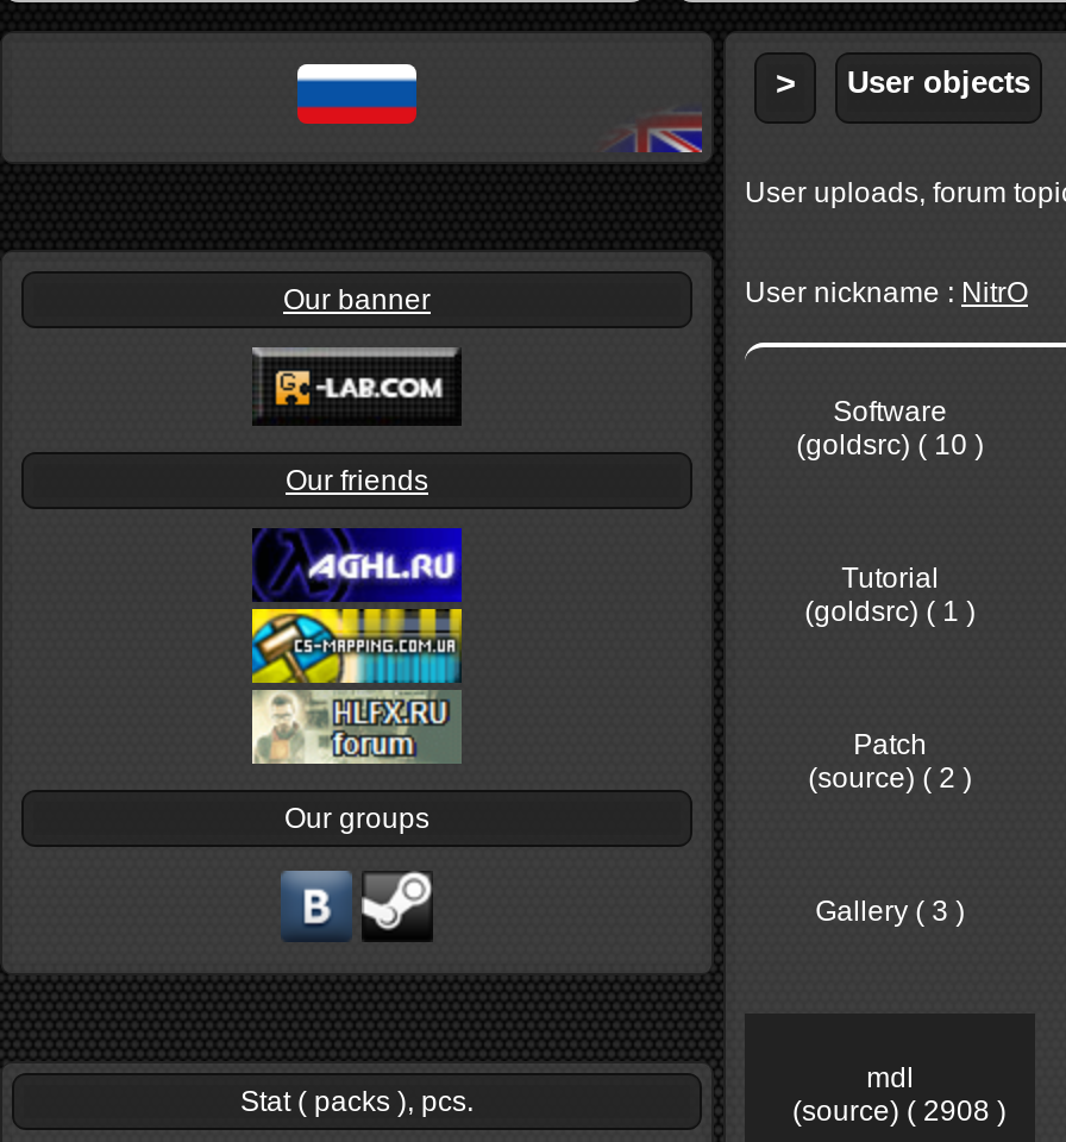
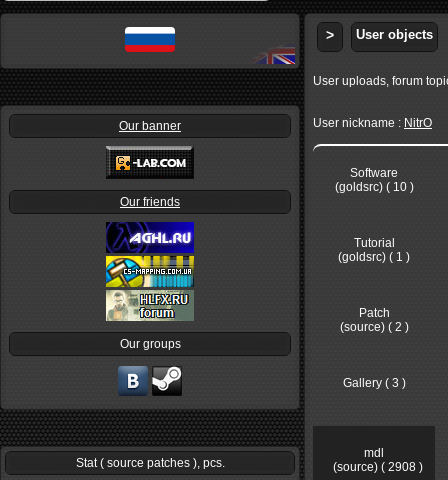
[240,1085,474,1118] Stat ( packs ), pcs. -> [75,456,224,470] Stat ( source patches ), pcs.

